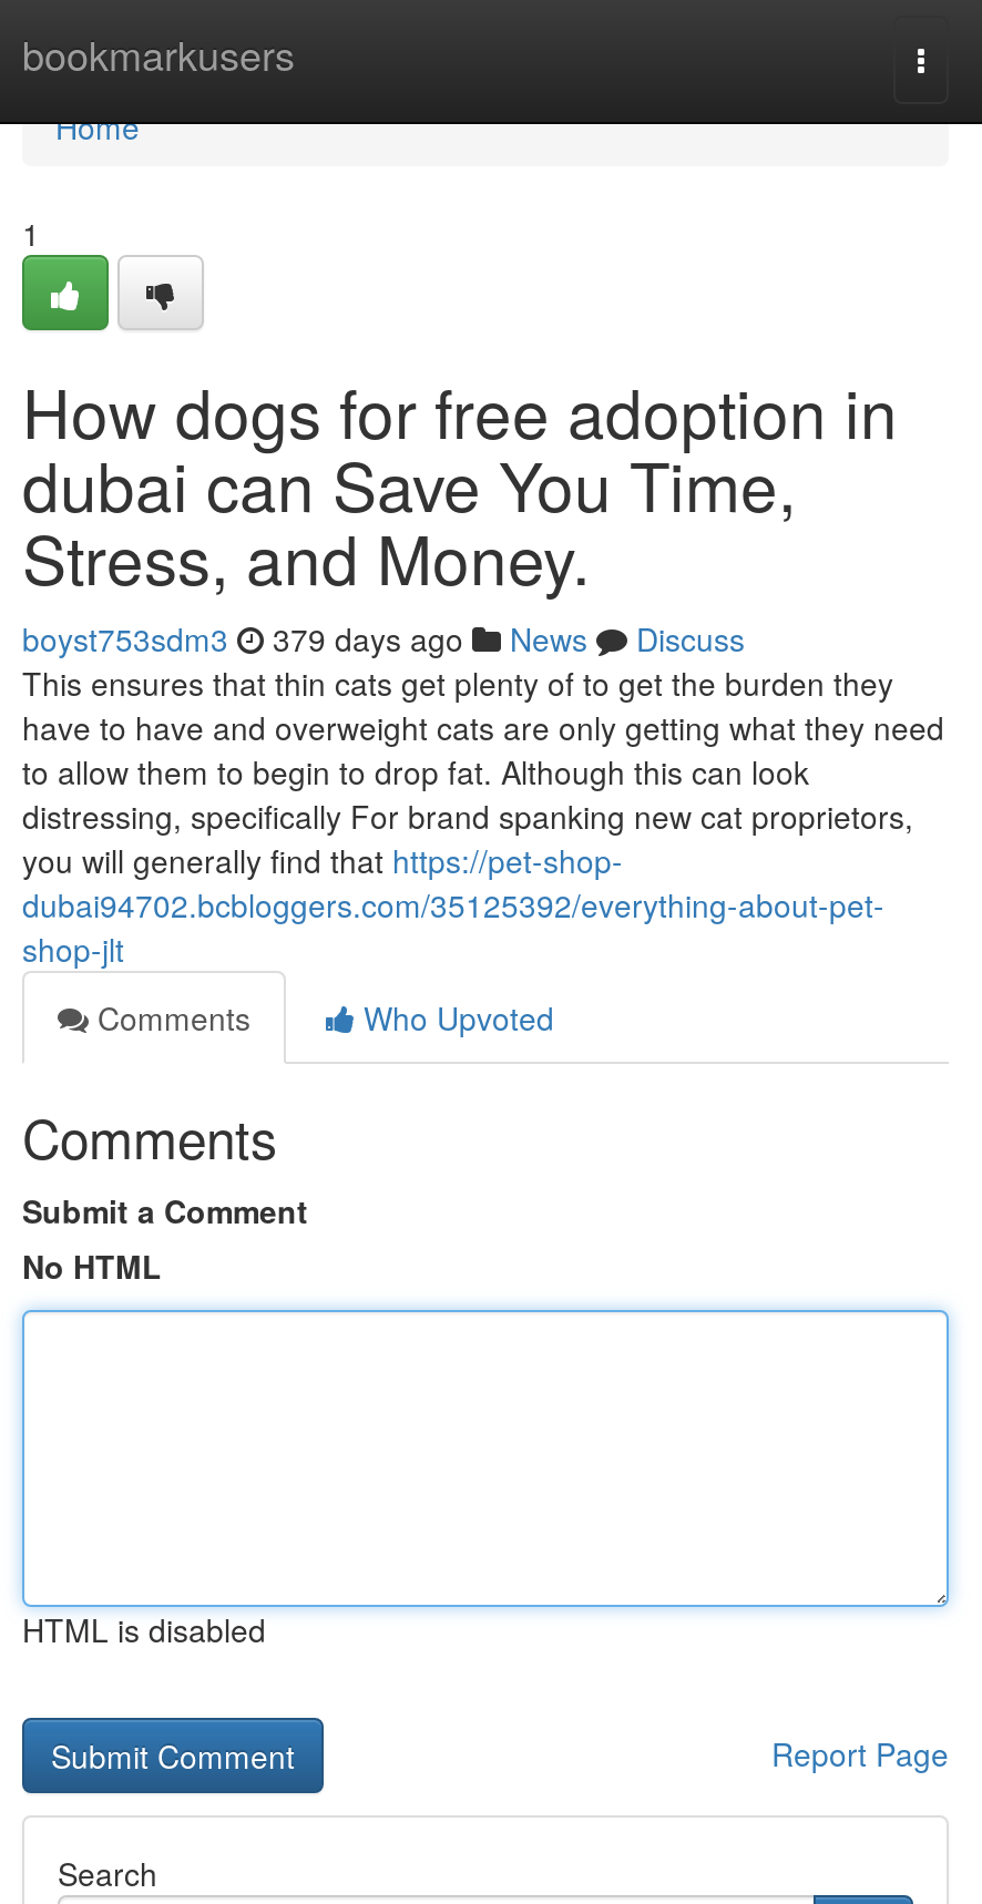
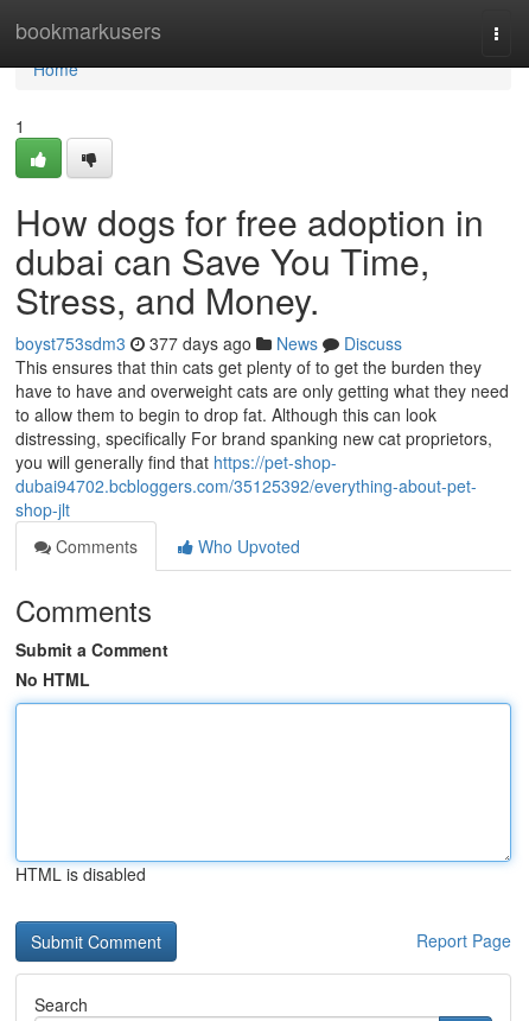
[22,616,745,661] boyst753sdm3 379 days ago News Discuss -> [15,331,402,355] boyst753sdm3 377 days ago News Discuss

